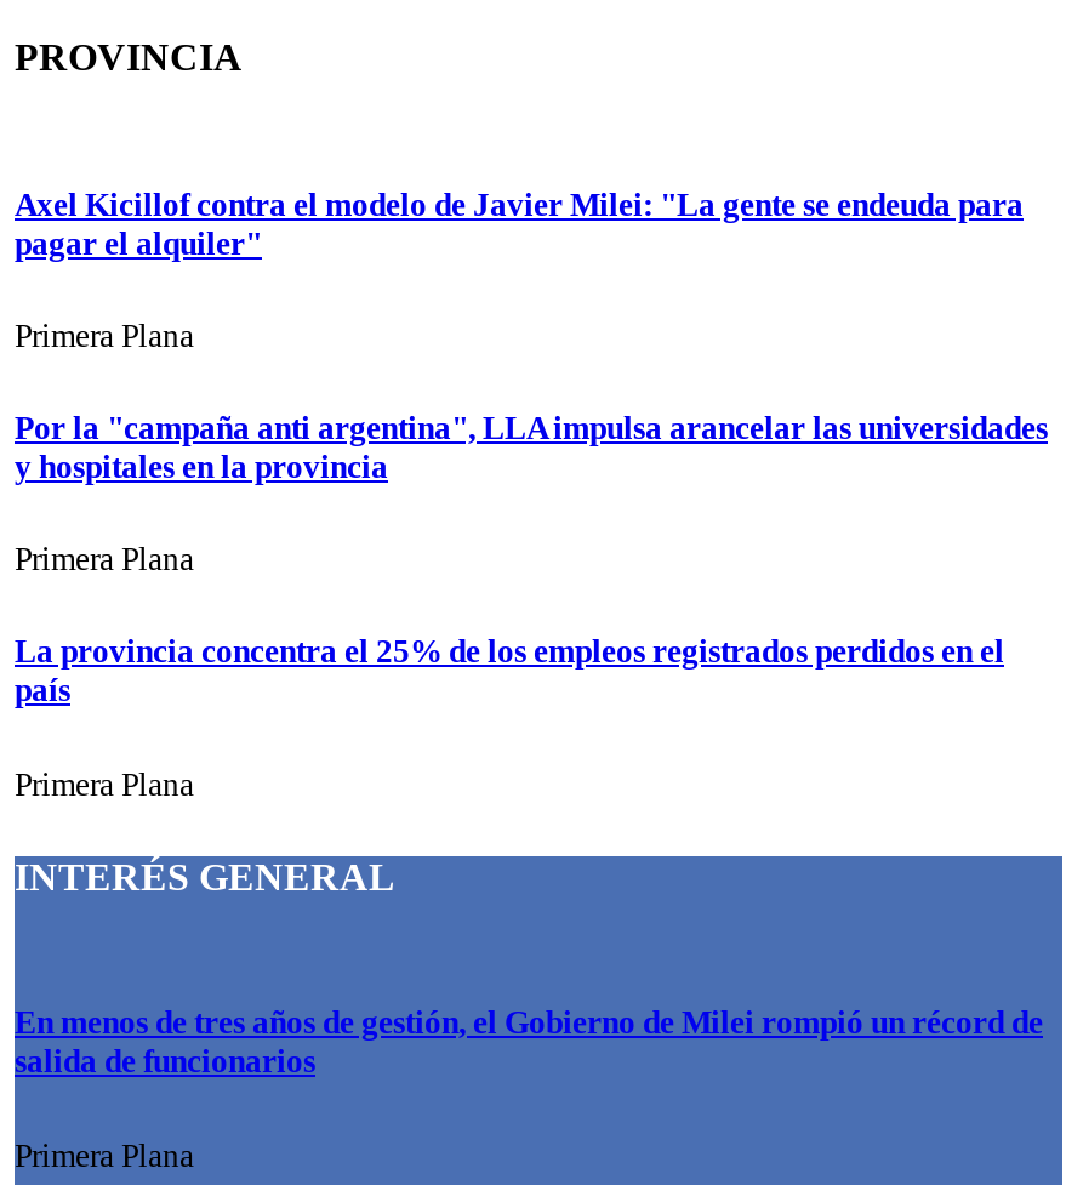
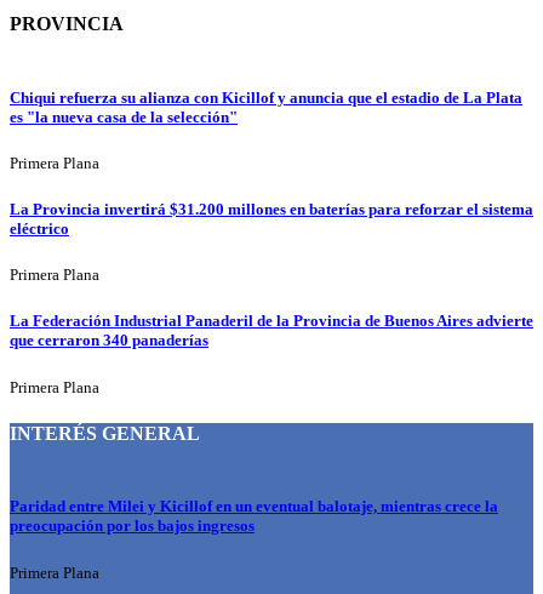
[15,186,1024,262] Axel Kicillof contra el modelo de Javier Milei: "La gente se endeuda para | pagar el alquiler" -> [10,88,522,126] Chiqui refuerza su alianza con Kicillof y anuncia que el estadio de La Plata | es "la nueva casa de la selección"
[15,410,1048,485] Por la "campaña anti argentina", LLA impulsa arancelar las universidades | y hospitales en la provincia -> [10,200,533,238] La Provincia invertirá $31.200 millones en baterías para reforzar el sistema | eléctrico
[15,634,1004,710] La provincia concentra el 25% de los empleos registrados perdidos en el | país -> [10,312,533,350] La Federación Industrial Panaderil de la Provincia de Buenos Aires advierte | que cerraron 340 panaderías
[15,1005,1043,1080] En menos de tres años de gestión, el Gobierno de Milei rompió un récord de | salida de funcionarios -> [10,497,498,535] Paridad entre Milei y Kicillof en un eventual balotaje, mientras crece la | preocupación por los bajos ingresos

